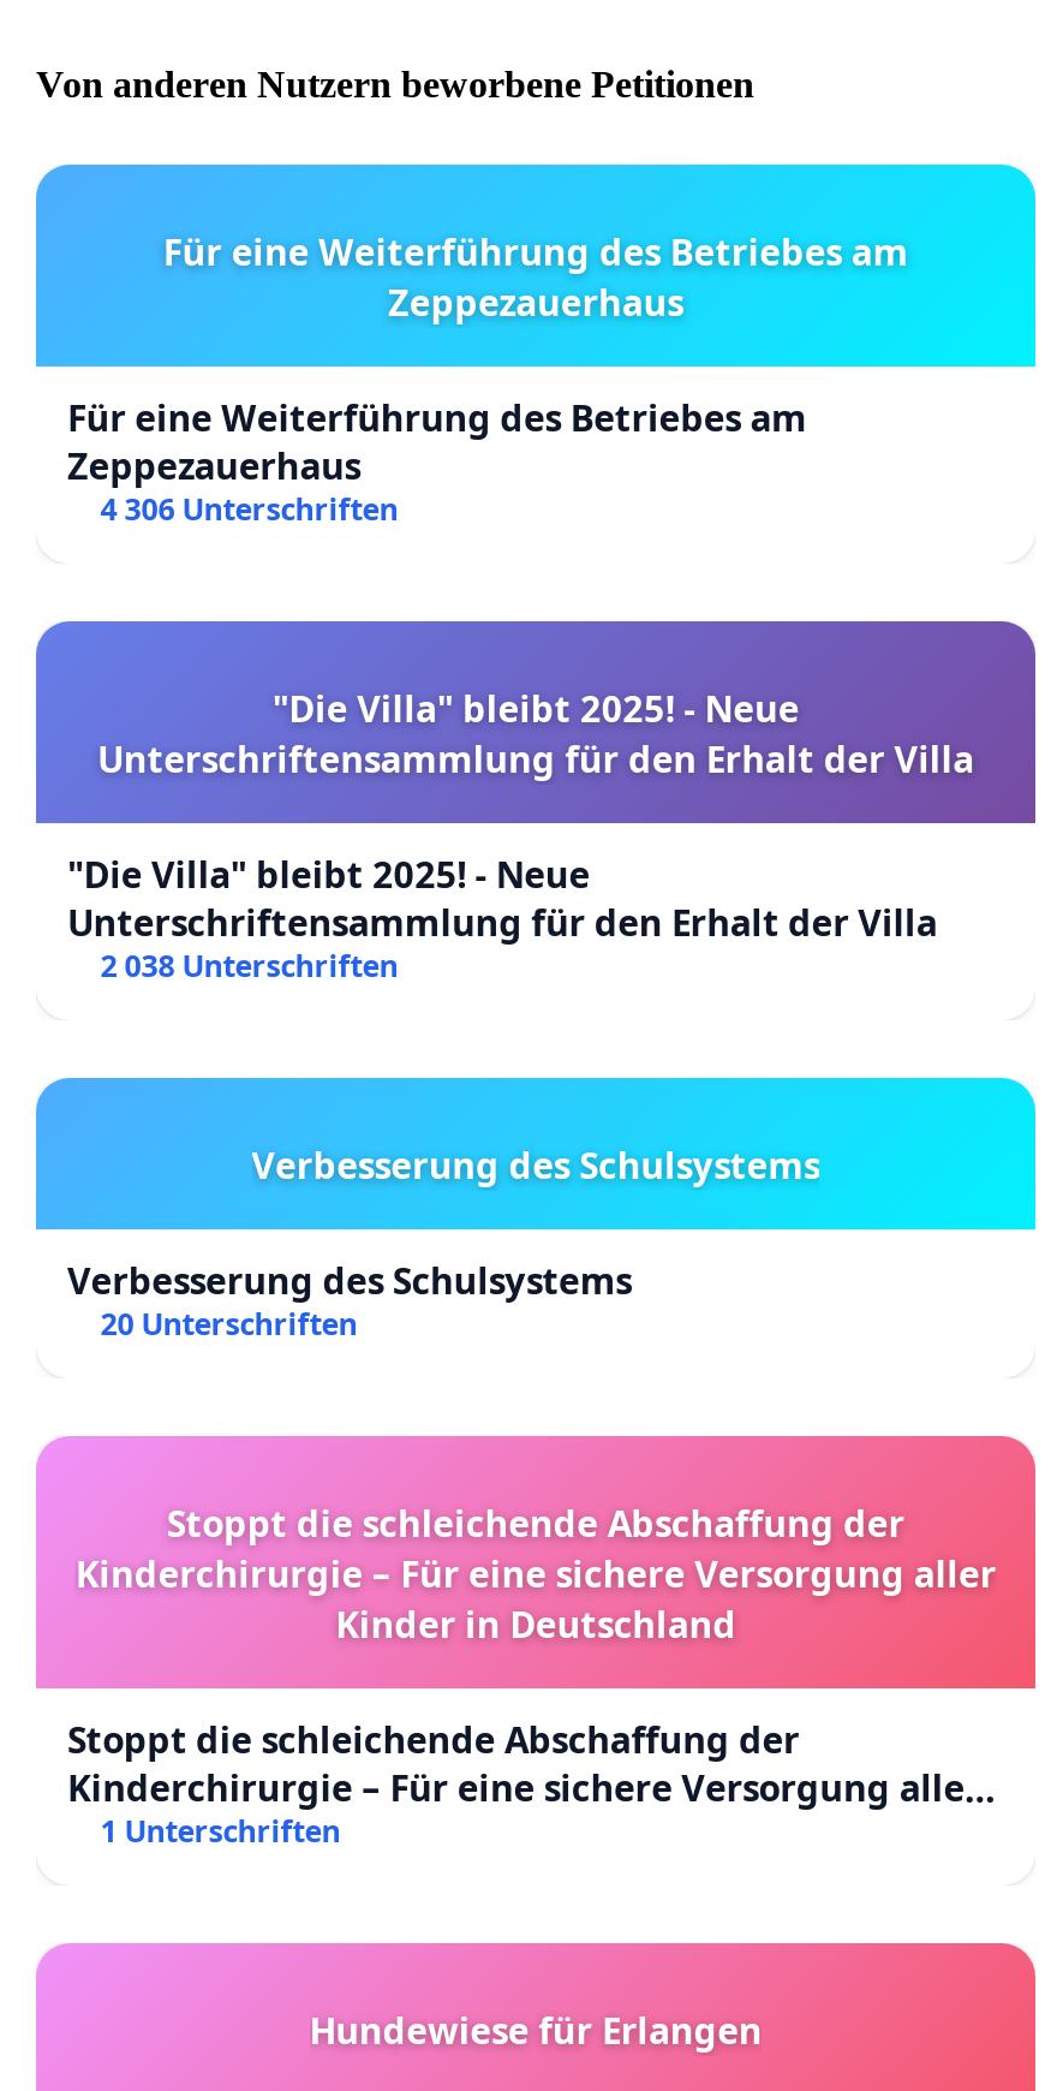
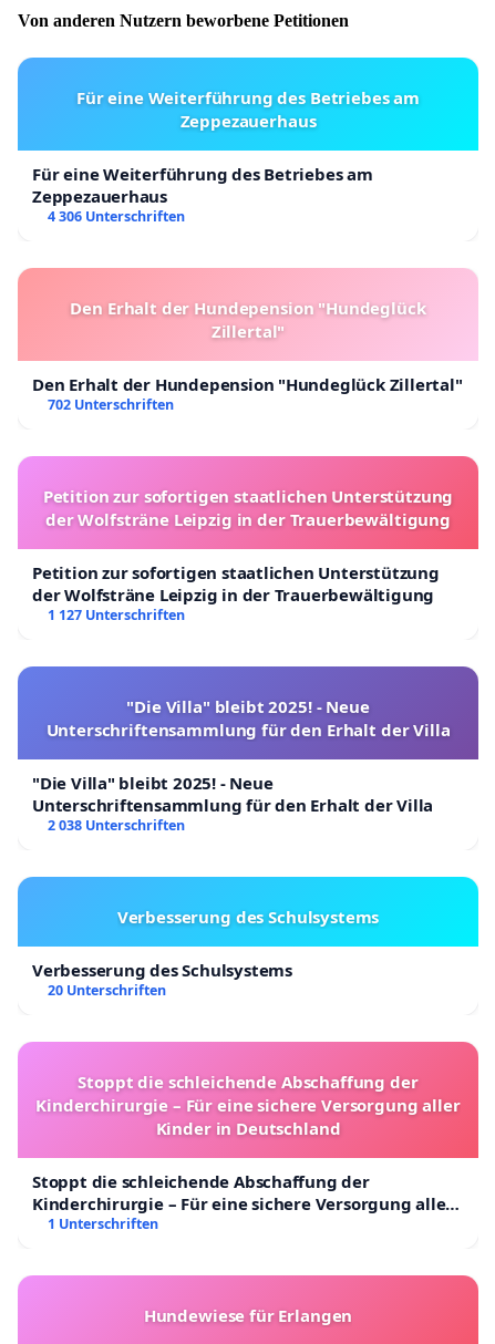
none -> [17,455,479,625] [image] | Petition zur sofortigen staatlichen Unterstützung | der Wolfsträne Leipzig in der Trauerbewältigung | Petition zur sofortigen staatlichen Unterstützung | der Wolfsträne Leipzig in der Trauerbewältigung | 1 127 Unterschriften
none -> [18,268,478,414] [image] | Den Erhalt der Hundepension "Hundeglück | Zillertal" | Den Erhalt der Hundepension "Hundeglück Zillertal" | 702 Unterschriften

